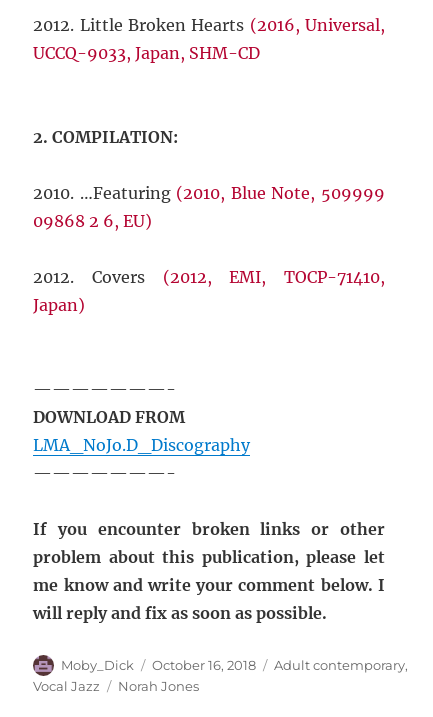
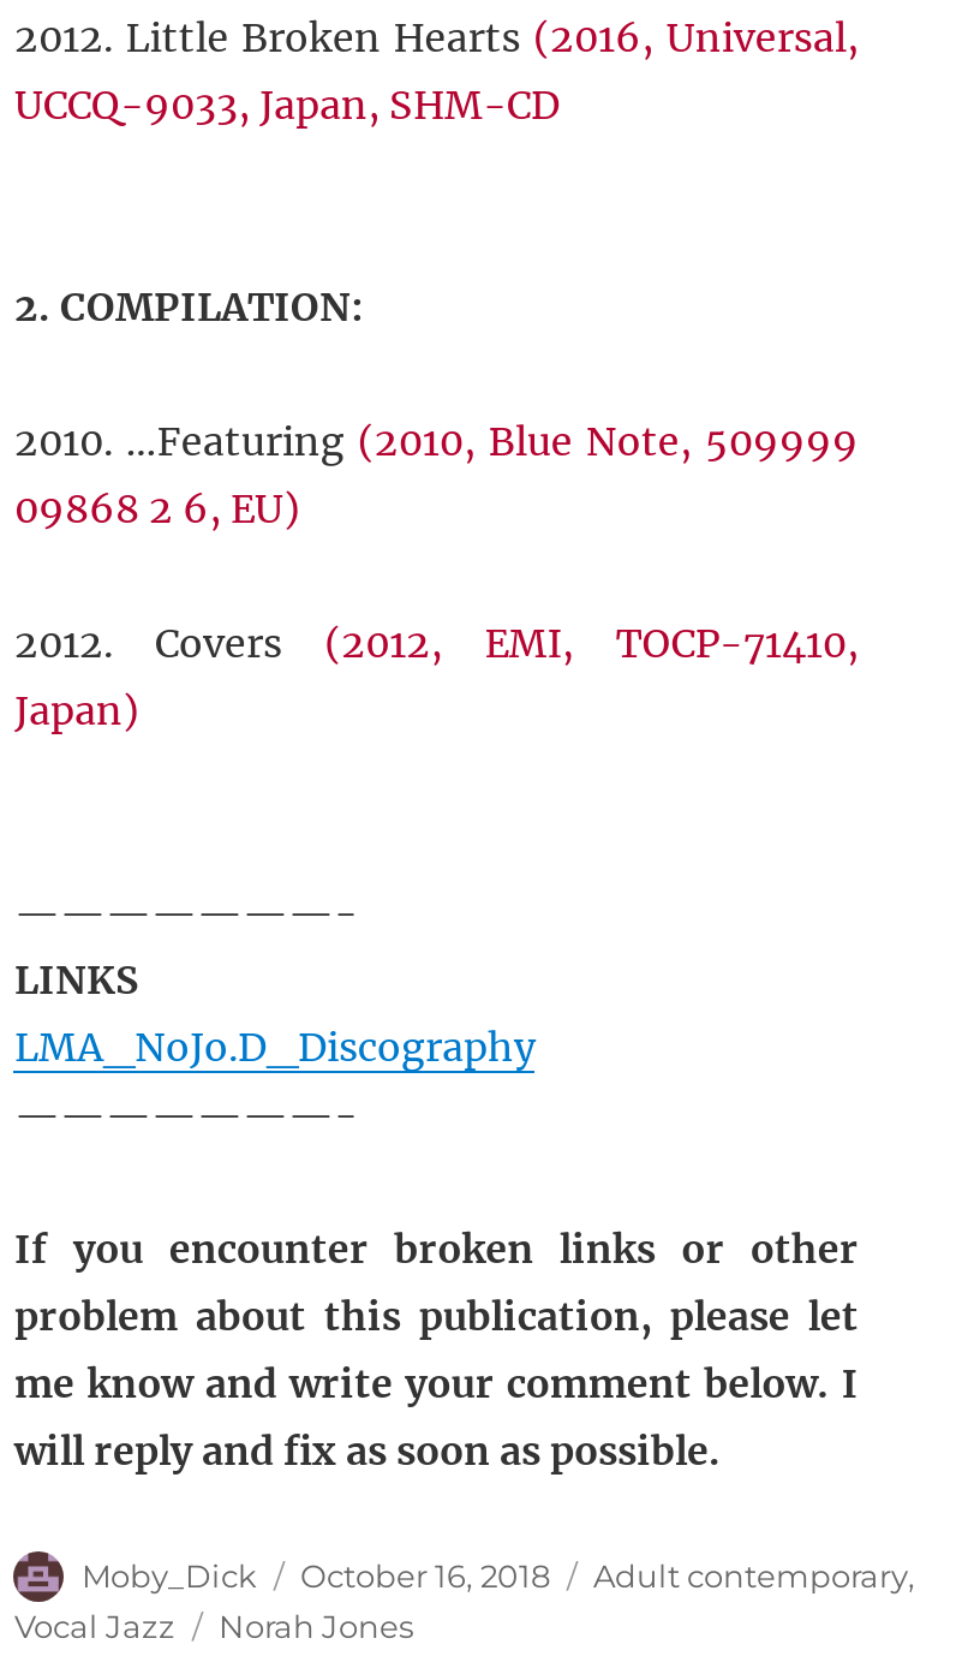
[33,407,185,427] DOWNLOAD FROM -> [14,956,139,1004] LINKS

